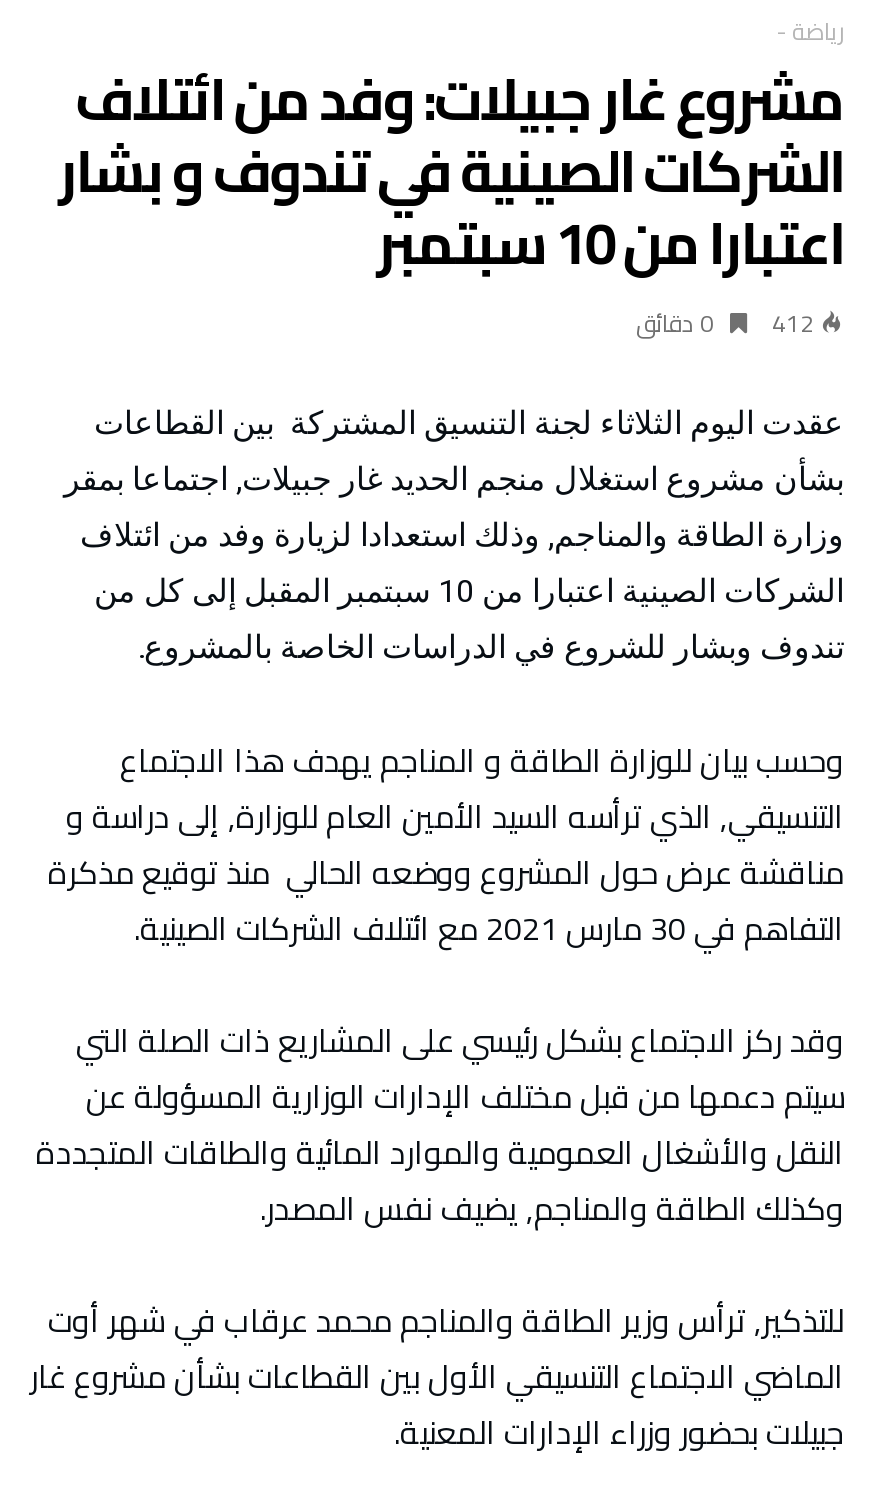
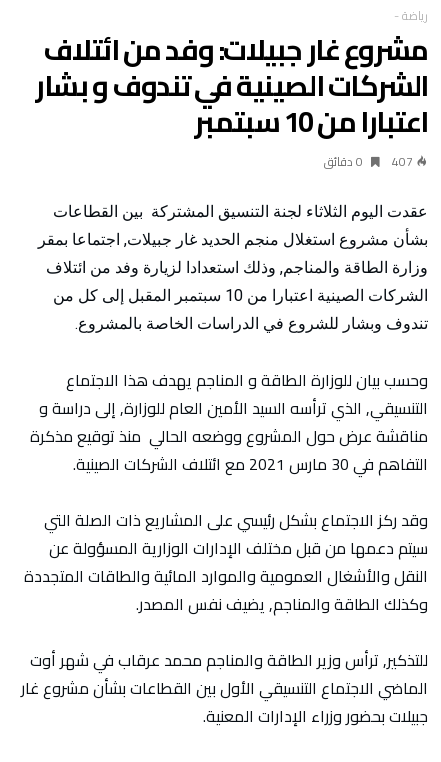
[772,300,814,346] 412 -> [392,150,413,173] 407

